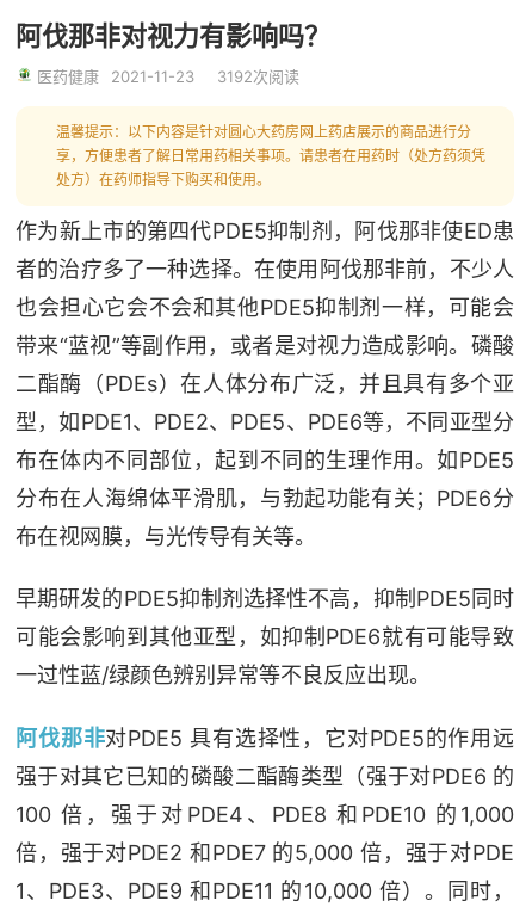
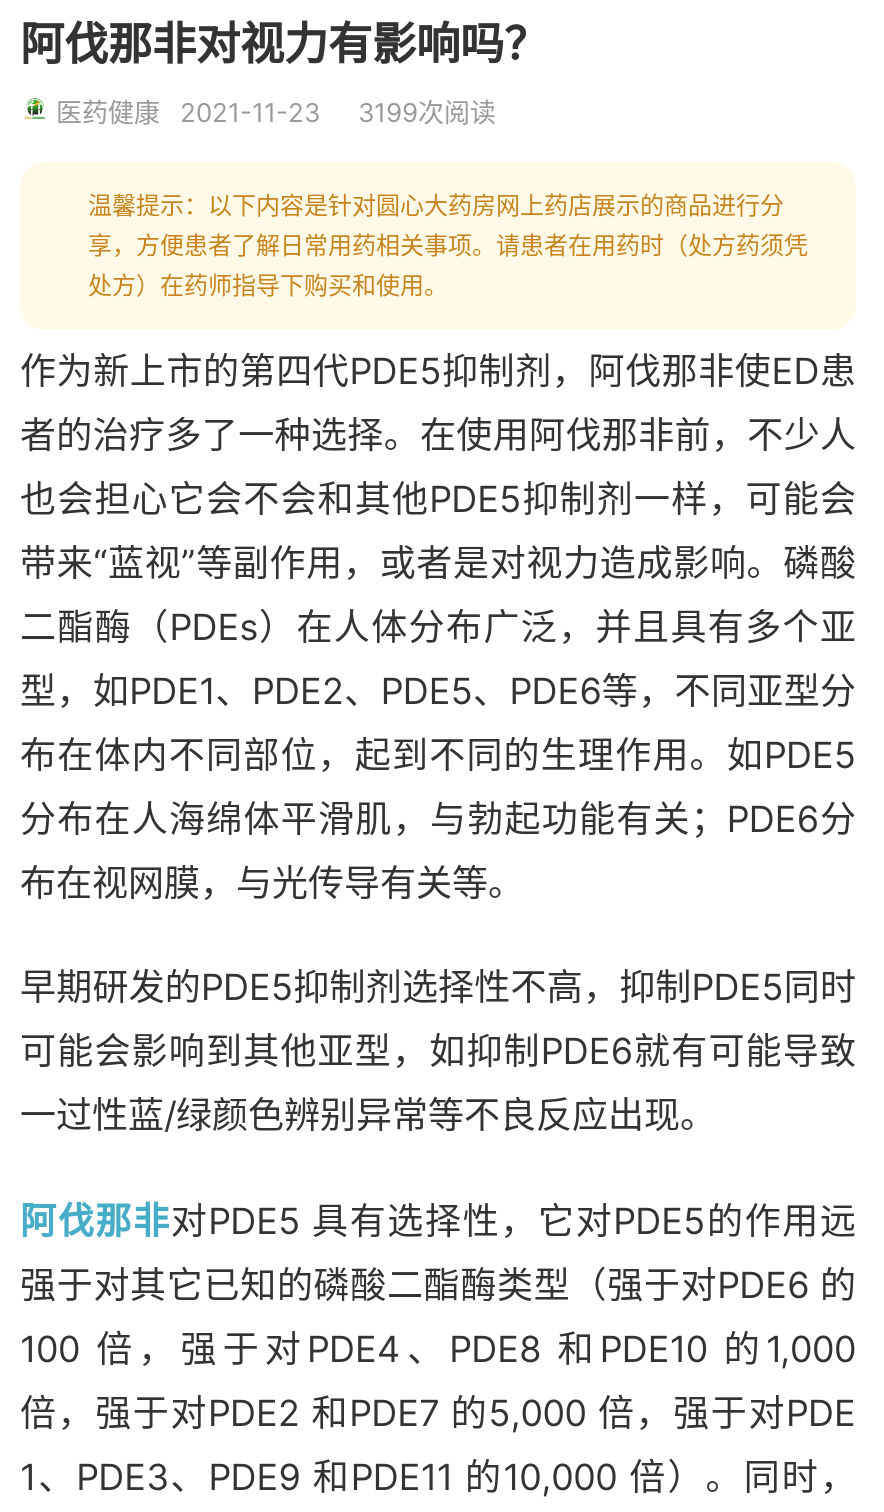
[37,67,299,86] 医药健康 2021-11-23 3192次阅读 -> [56,96,496,128] 医药健康 2021-11-23 3199次阅读

